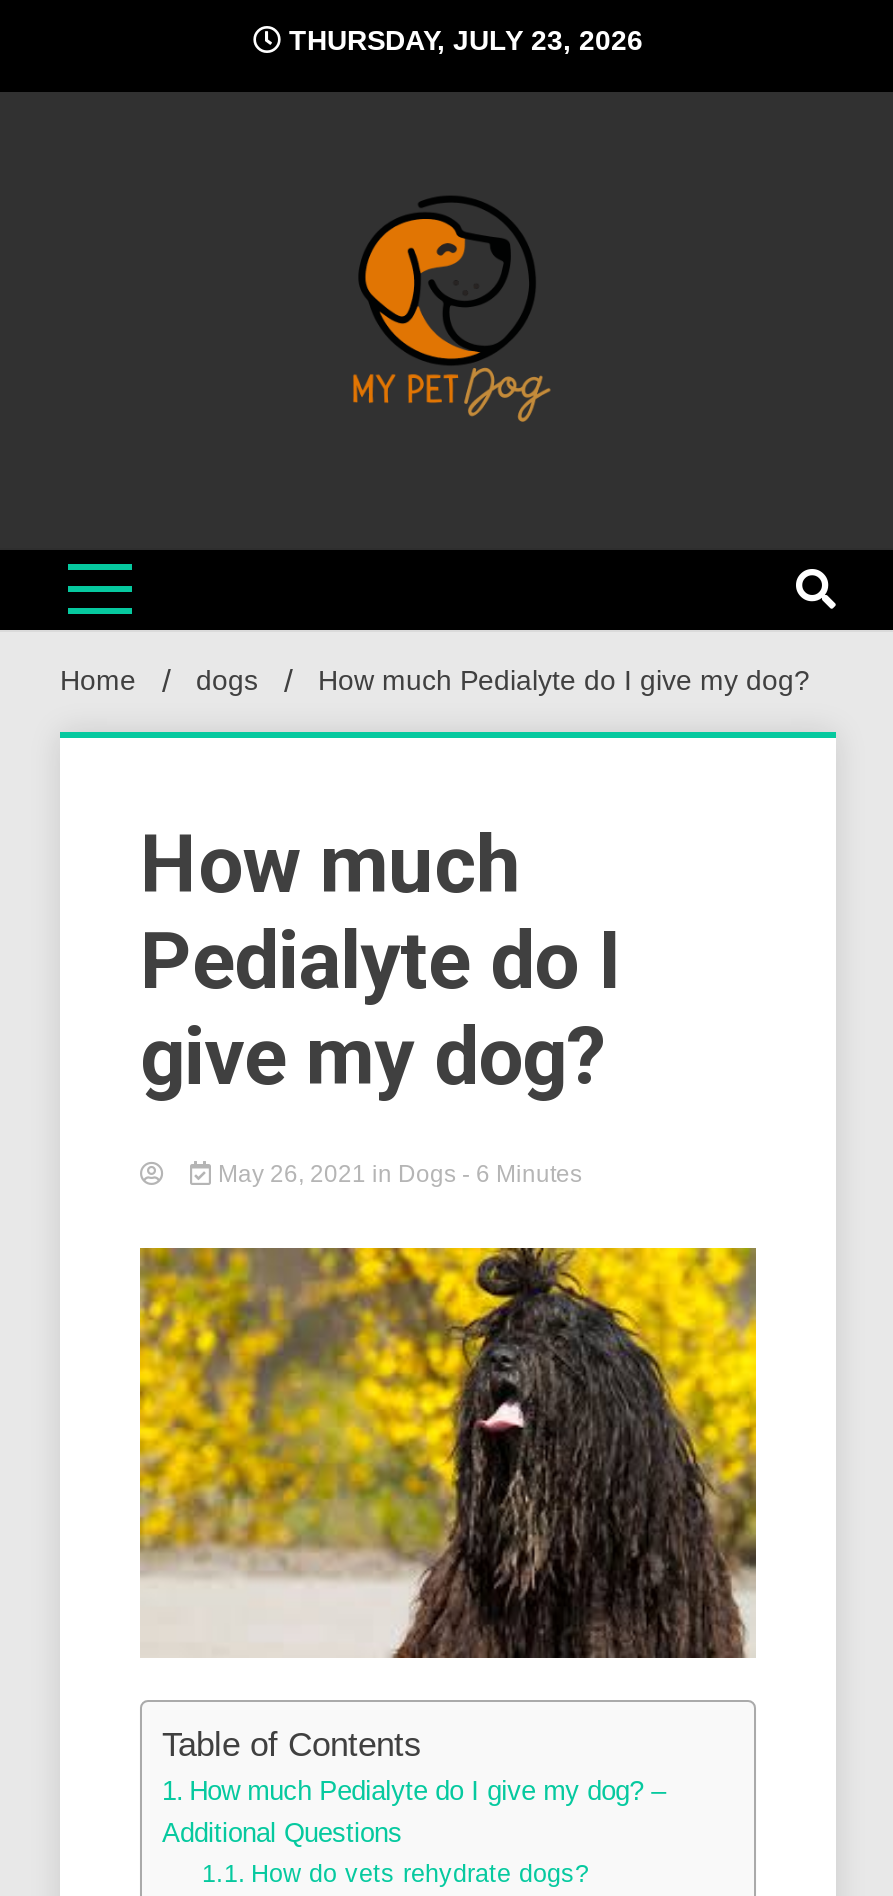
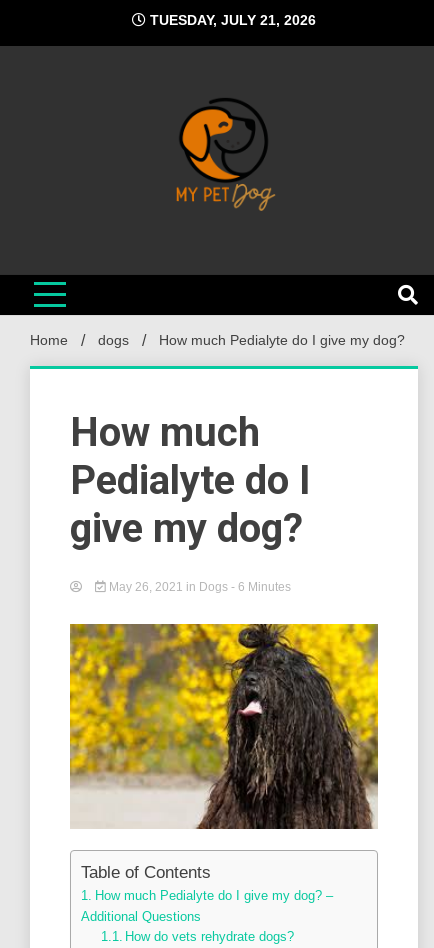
[281,24,643,56] THURSDAY, JULY 23, 2026 -> [146,12,316,28] TUESDAY, JULY 21, 2026

